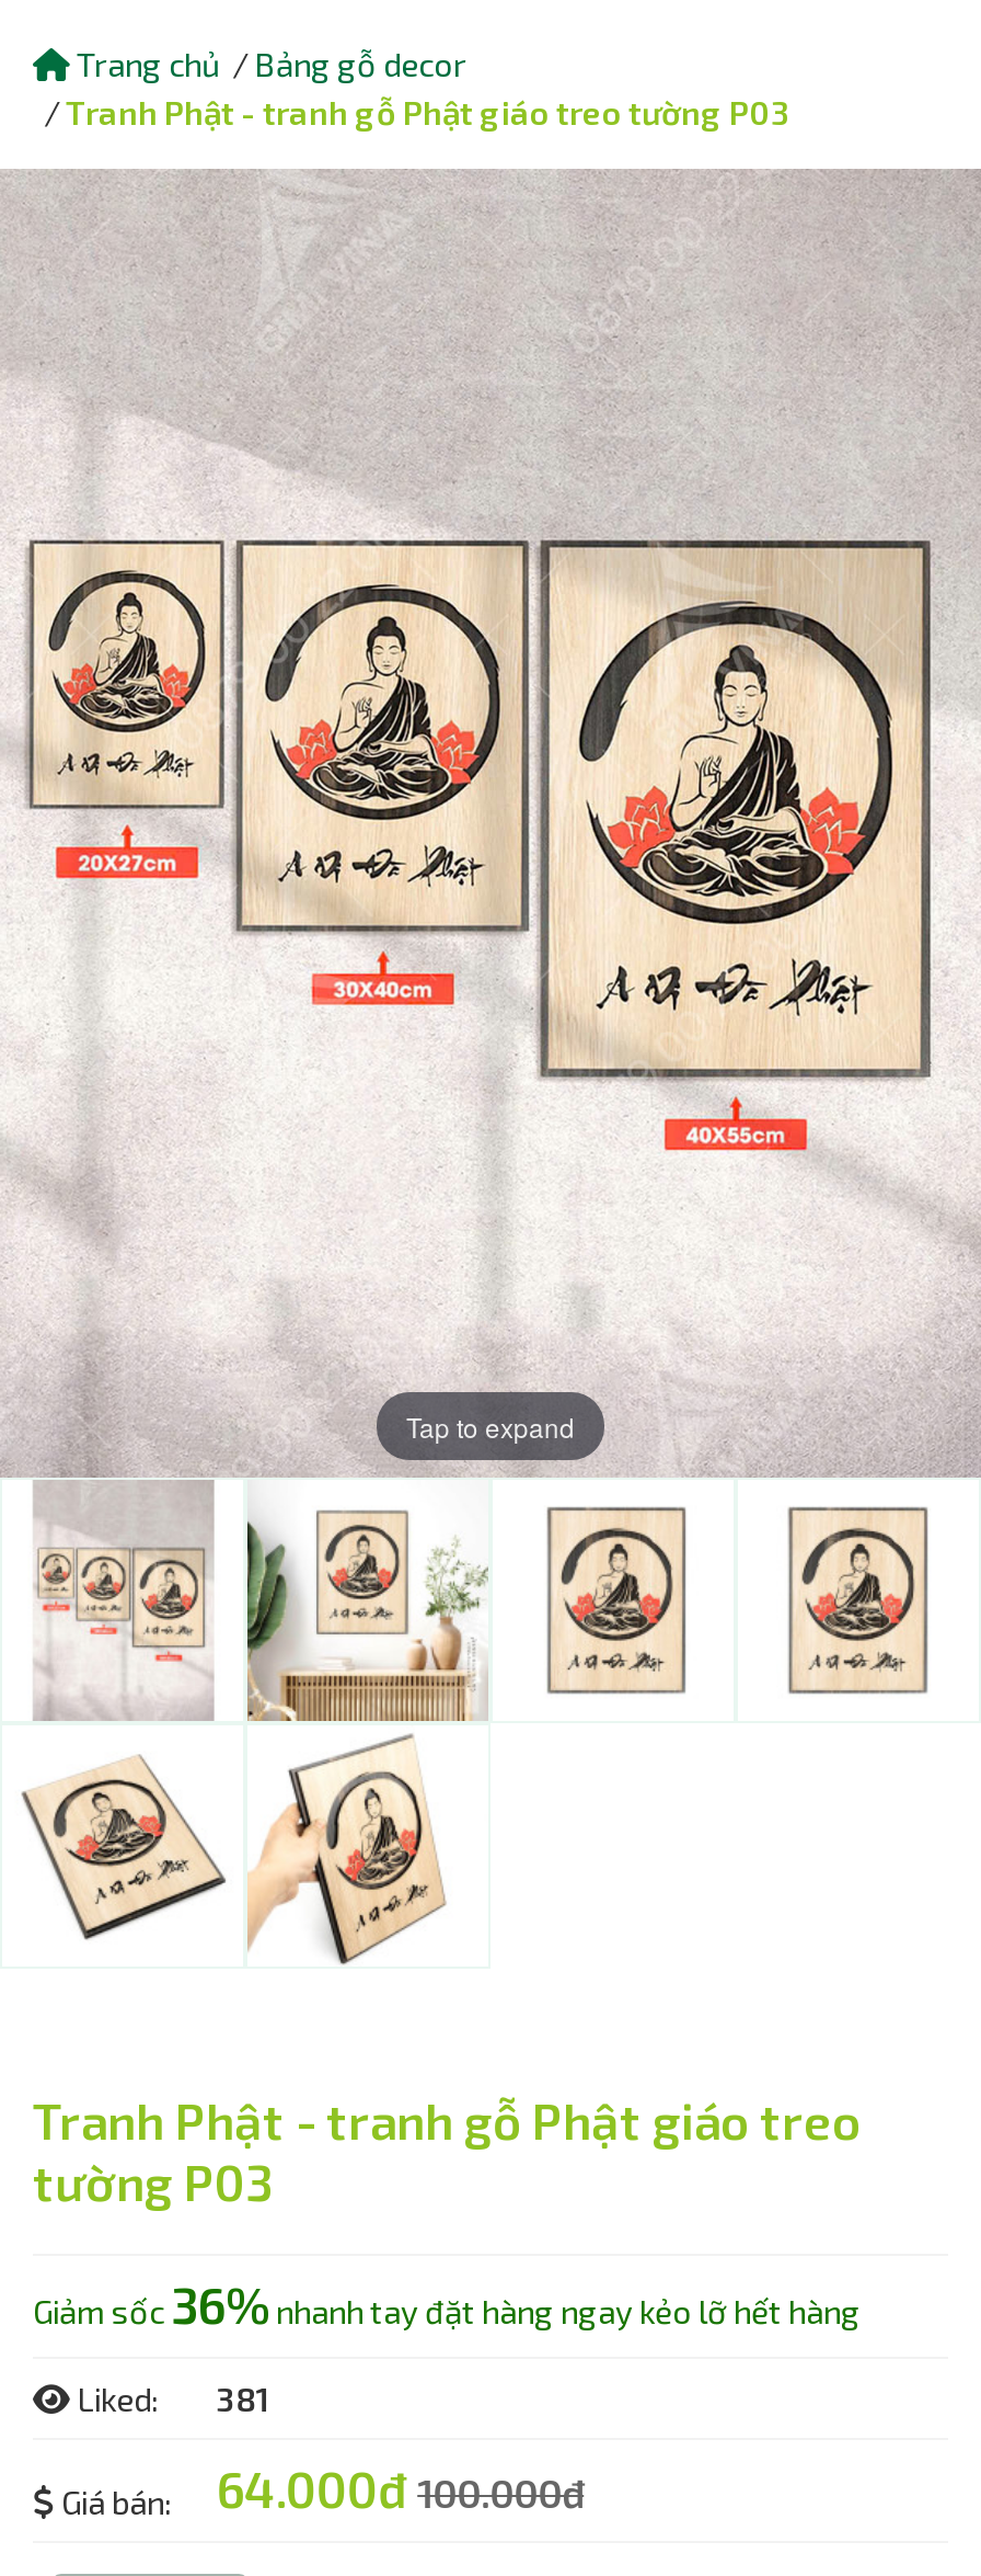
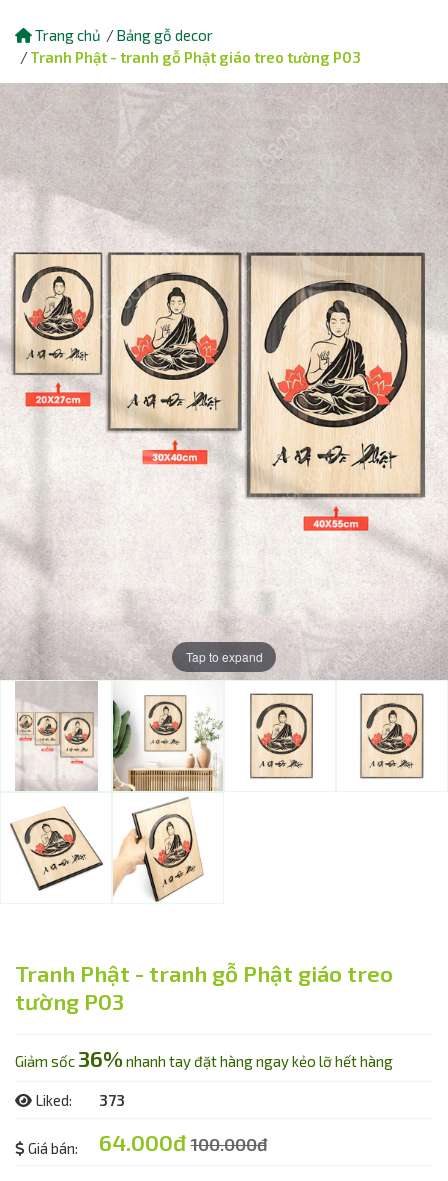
[70,2379,268,2418] Liked: 381 -> [32,1091,125,1109] Liked: 373

